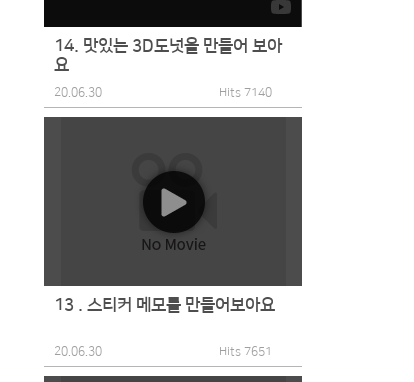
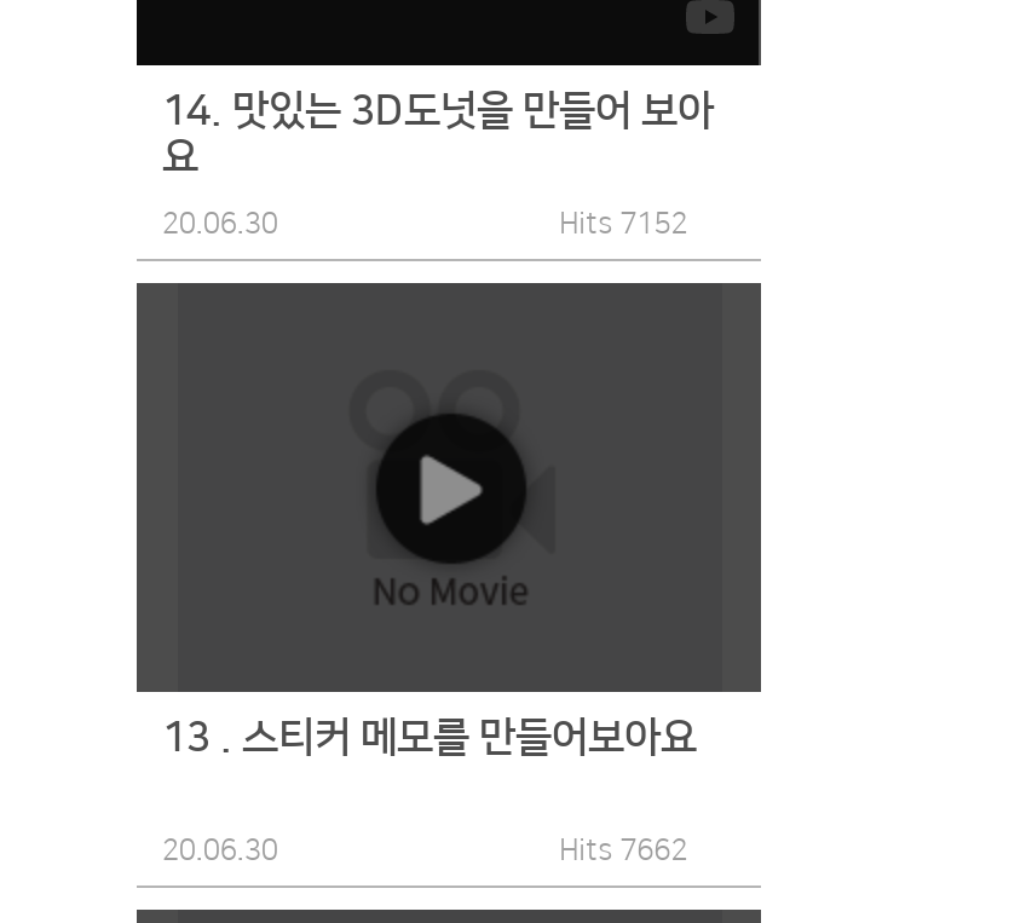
[219,86,272,99] Hits 7140 -> [559,208,687,239] Hits 7152
[219,345,272,358] Hits 7651 -> [559,834,687,866] Hits 7662

